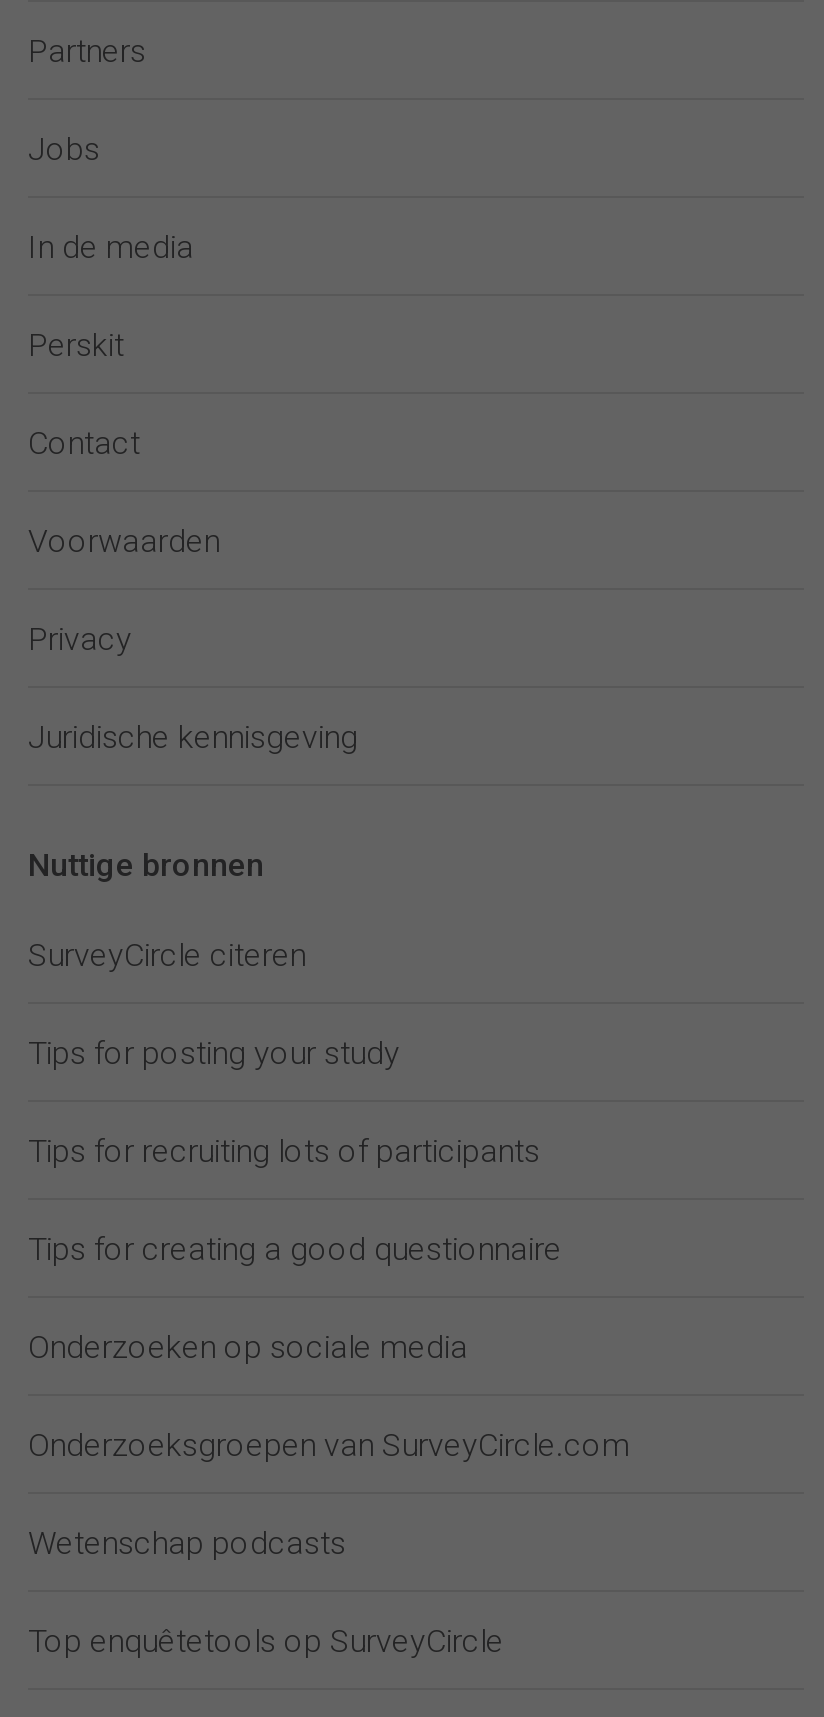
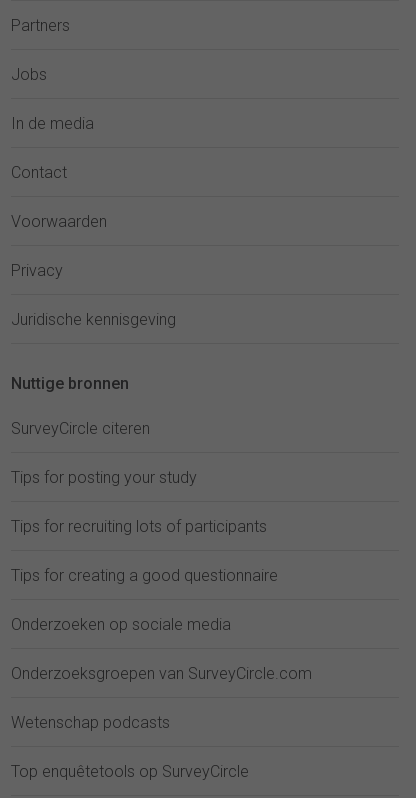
[28,326,124,364] Perskit -> none

